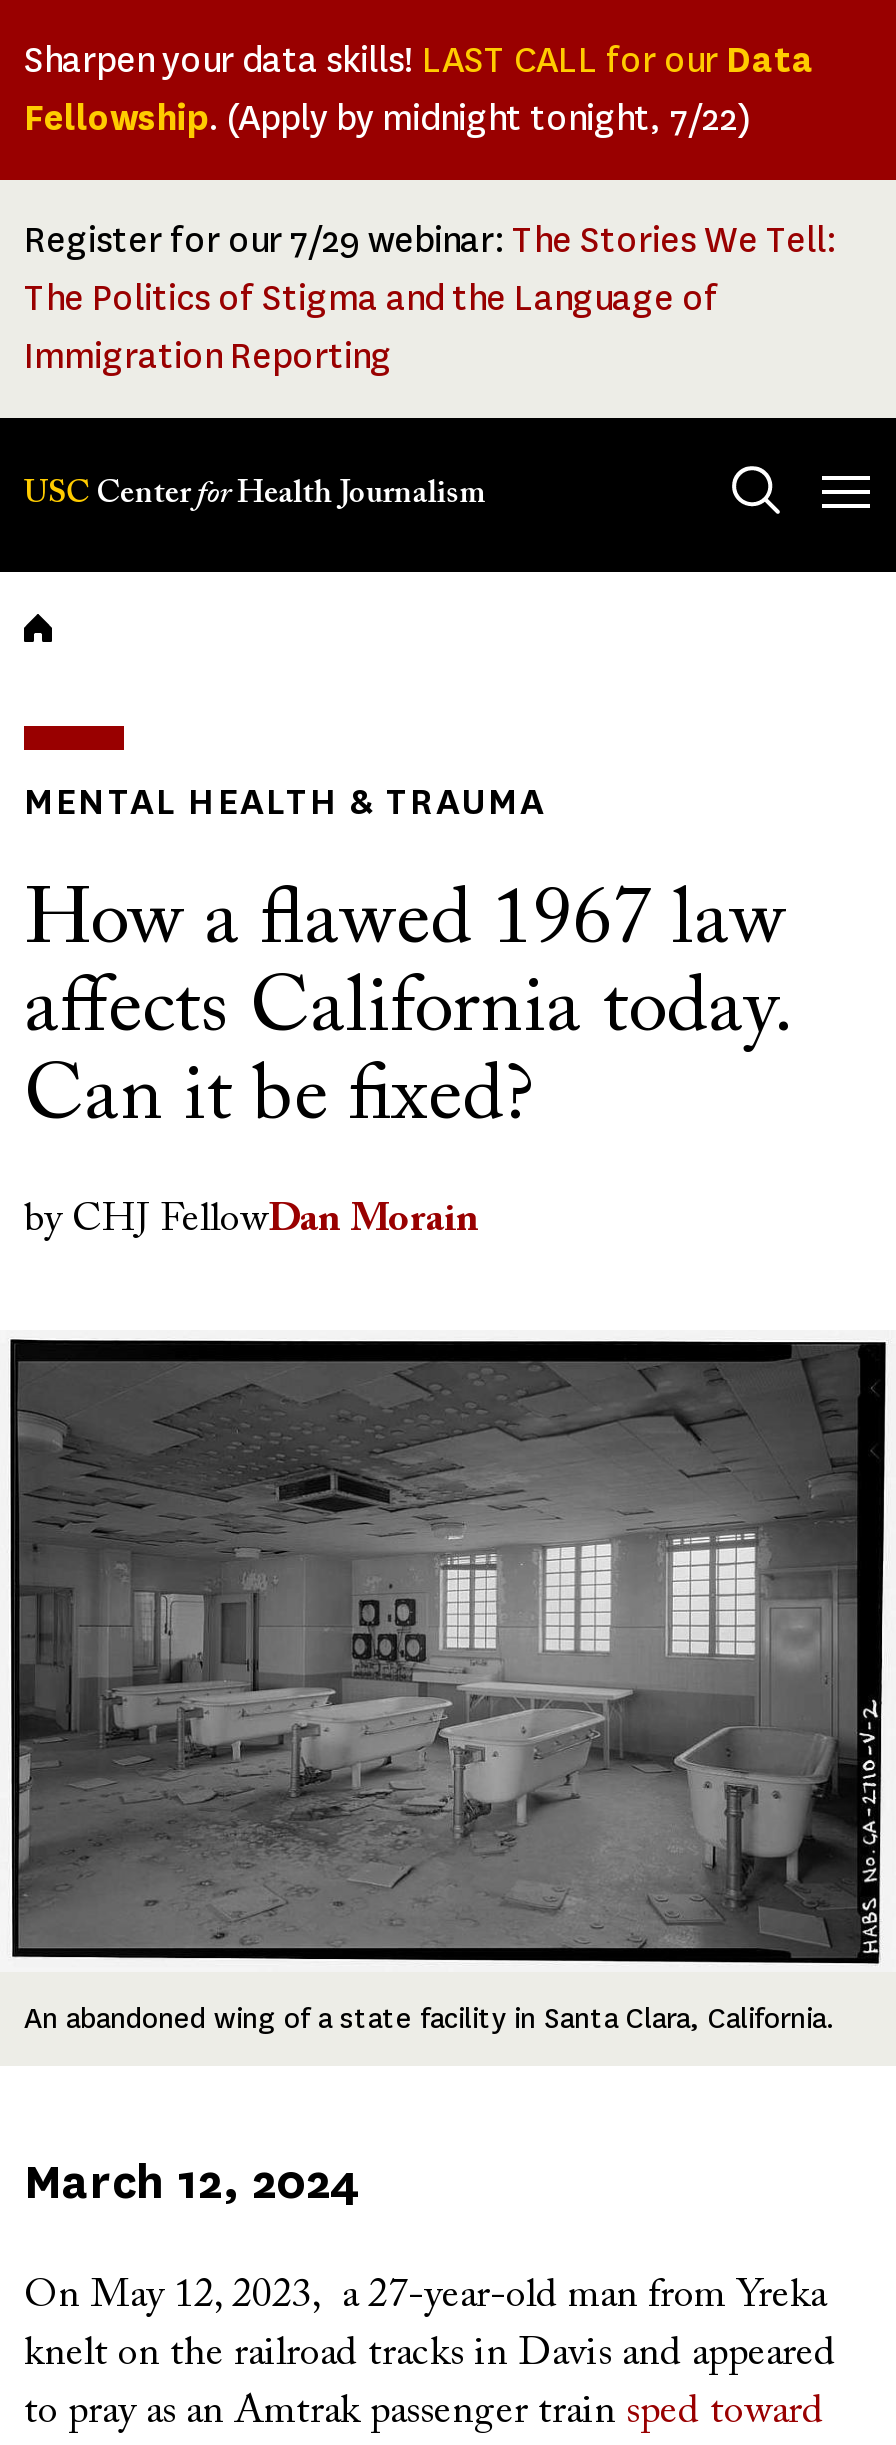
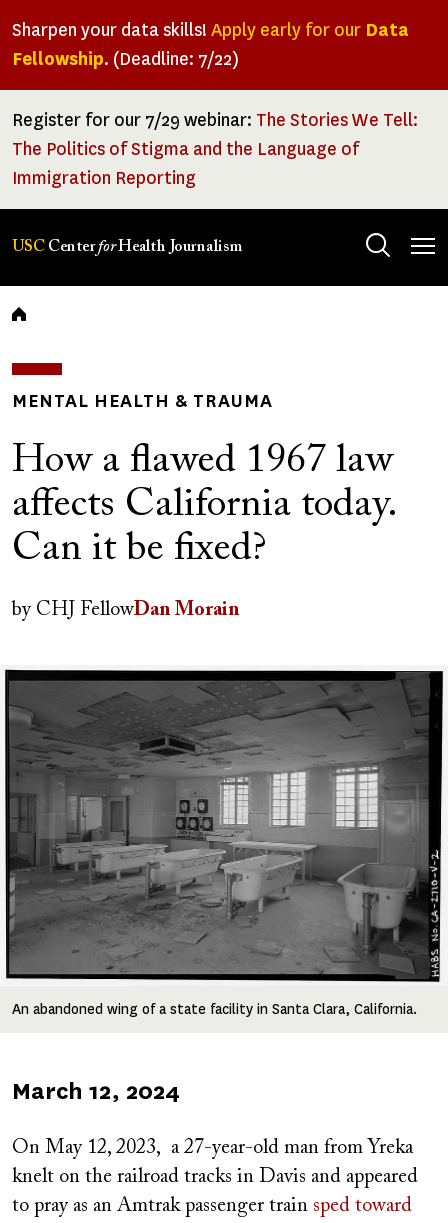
[24,36,814,142] Sharpen your data skills! LAST CALL for our Data | Fellowship. (Apply by midnight tonight, 7/22) -> [12,18,409,71] Sharpen your data skills! Apply early for our Data | Fellowship. (Deadline: 7/22)

